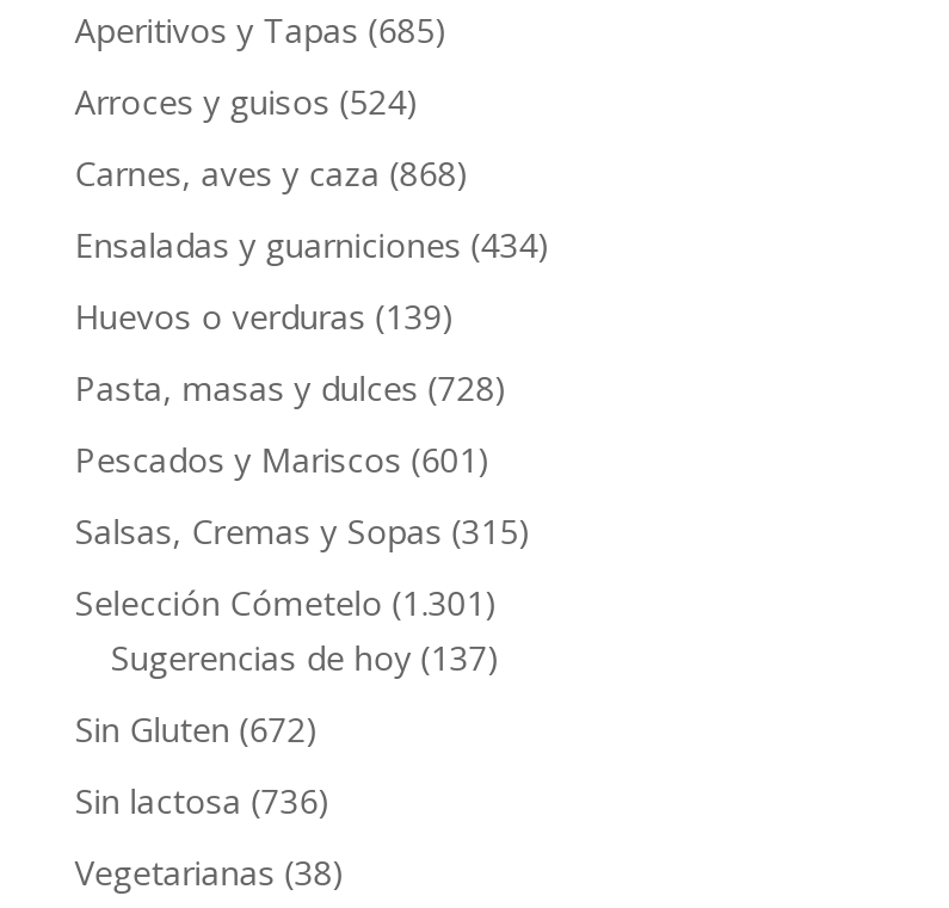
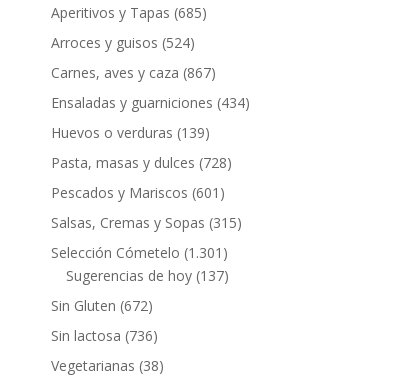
[75,150,469,195] Carnes, aves y caza (868) -> [51,63,216,82] Carnes, aves y caza (867)

